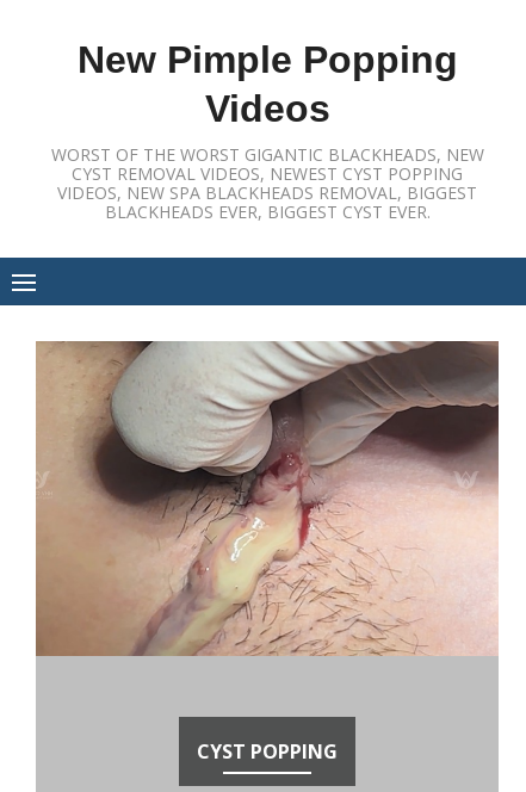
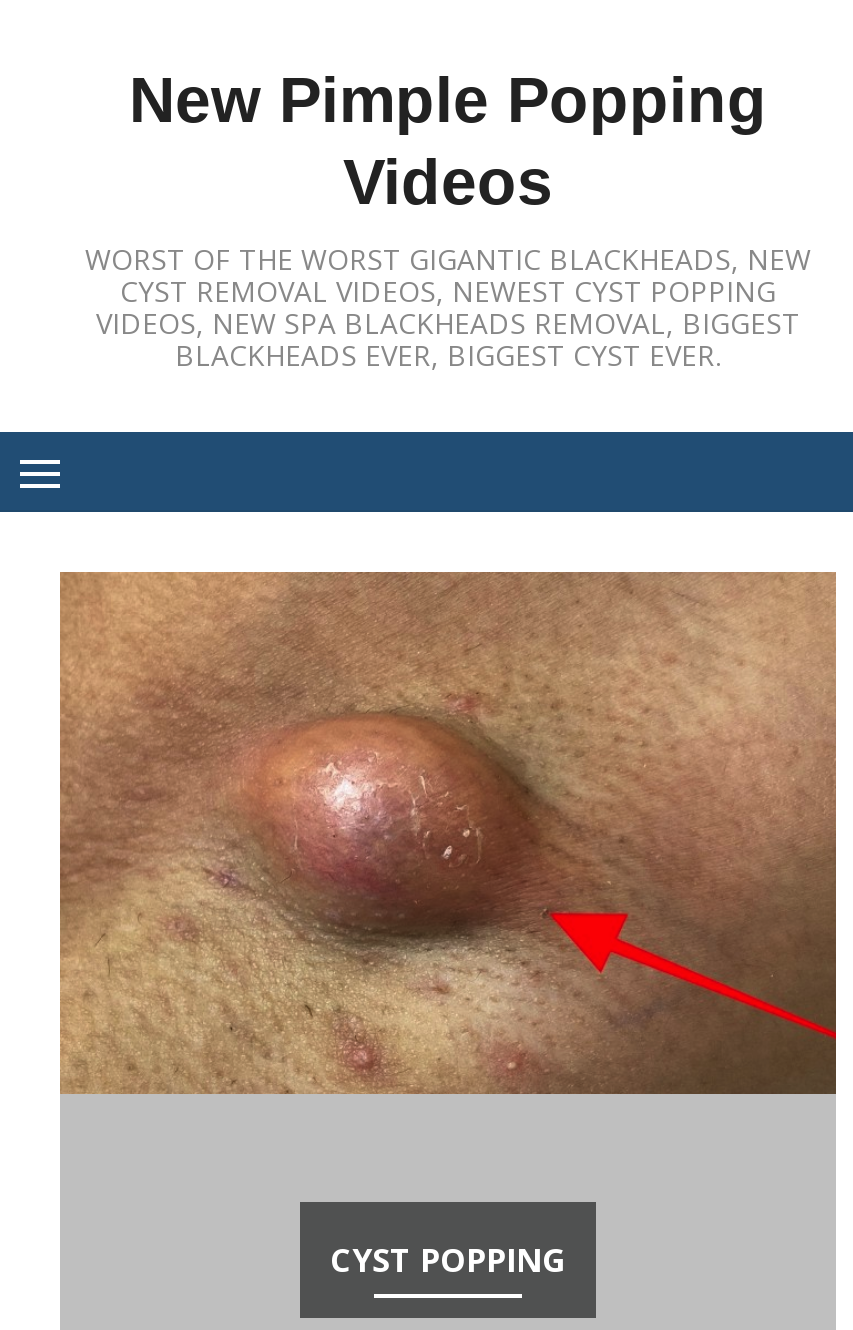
[36,340,500,657] [image] -> [60,570,838,1100] [image]

